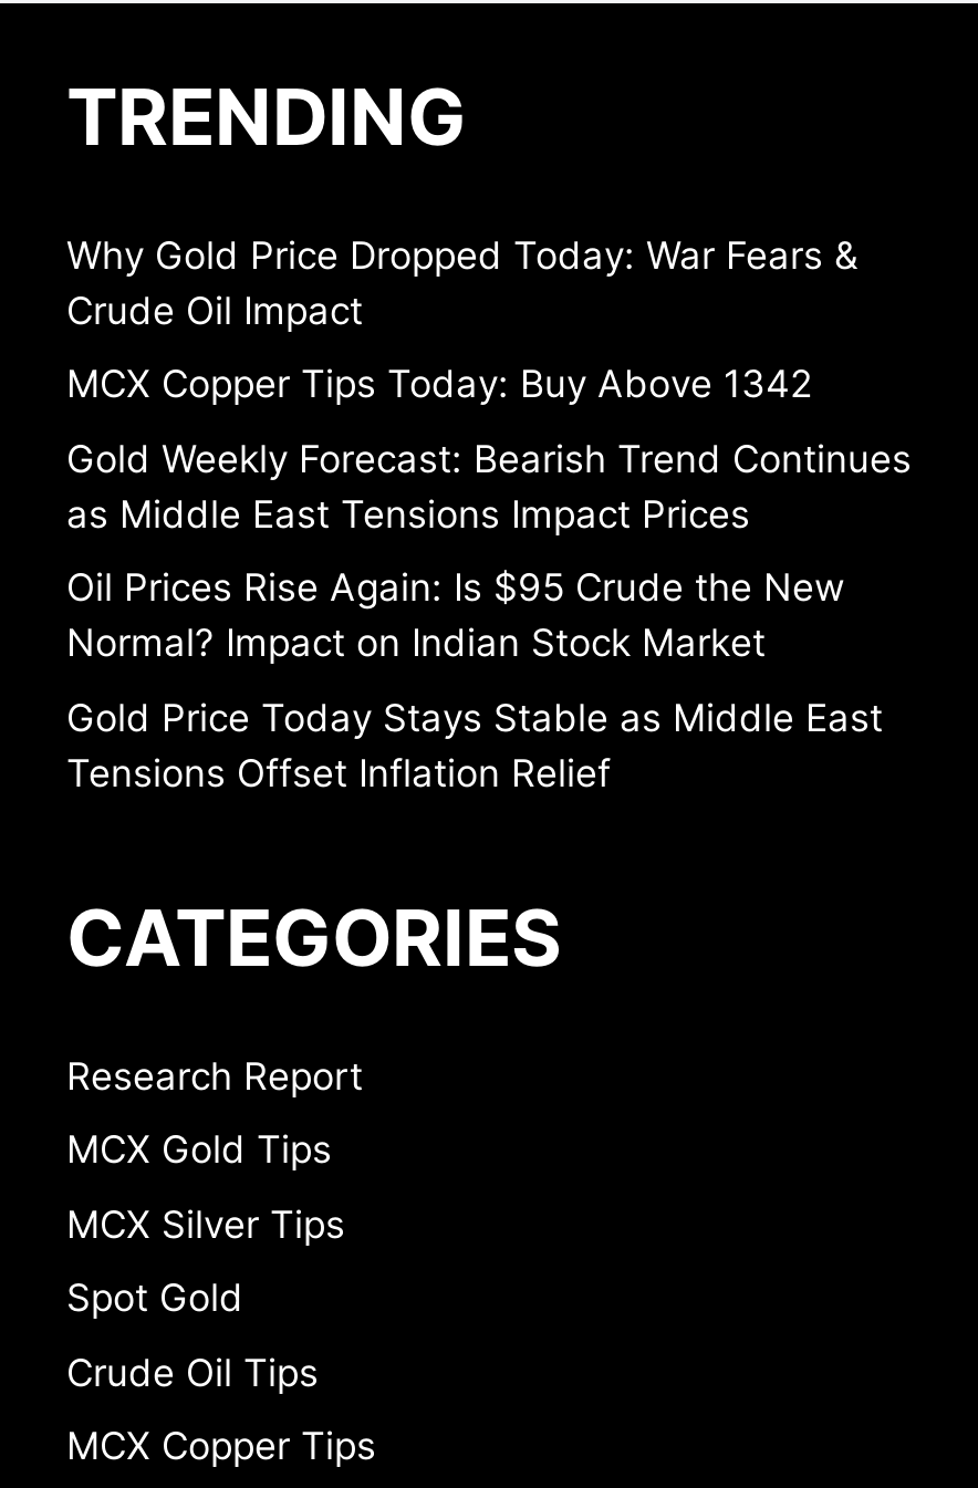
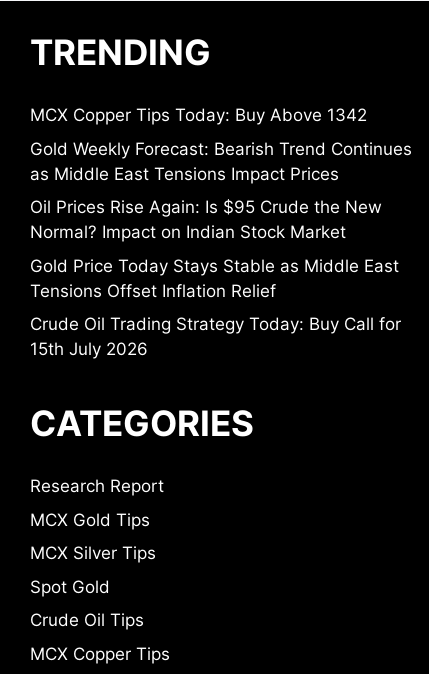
[66,233,859,332] Why Gold Price Dropped Today: War Fears & | Crude Oil Impact -> none
moved [66,362,912,795] -> [30,105,412,301]: MCX Copper Tips Today: Buy Above 1342 | Gold Weekly Forecast: Bearish Trend Continues | as Middle East Tensions Impact Prices | Oil Prices Rise Again: Is $95 Crude the New | Normal? Impact on Indian Stock Market | Gold Price Today Stays Stable as Middle East | Tensions Offset Inflation Relief
none -> [30,314,401,359] Crude Oil Trading Strategy Today: Buy Call for | 15th July 2026

